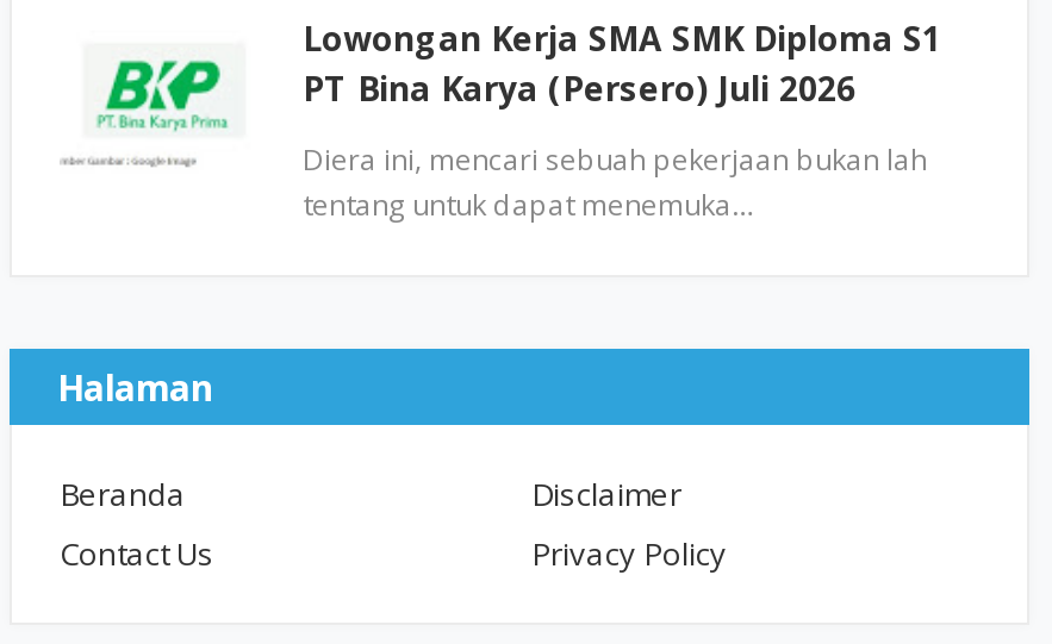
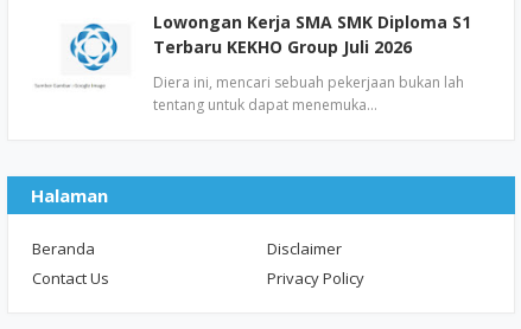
[93,42,855,137] [image] | PT Bina Karya (Persero) Juli 2026 -> [51,22,412,72] [image] | Terbaru KEKHO Group Juli 2026

